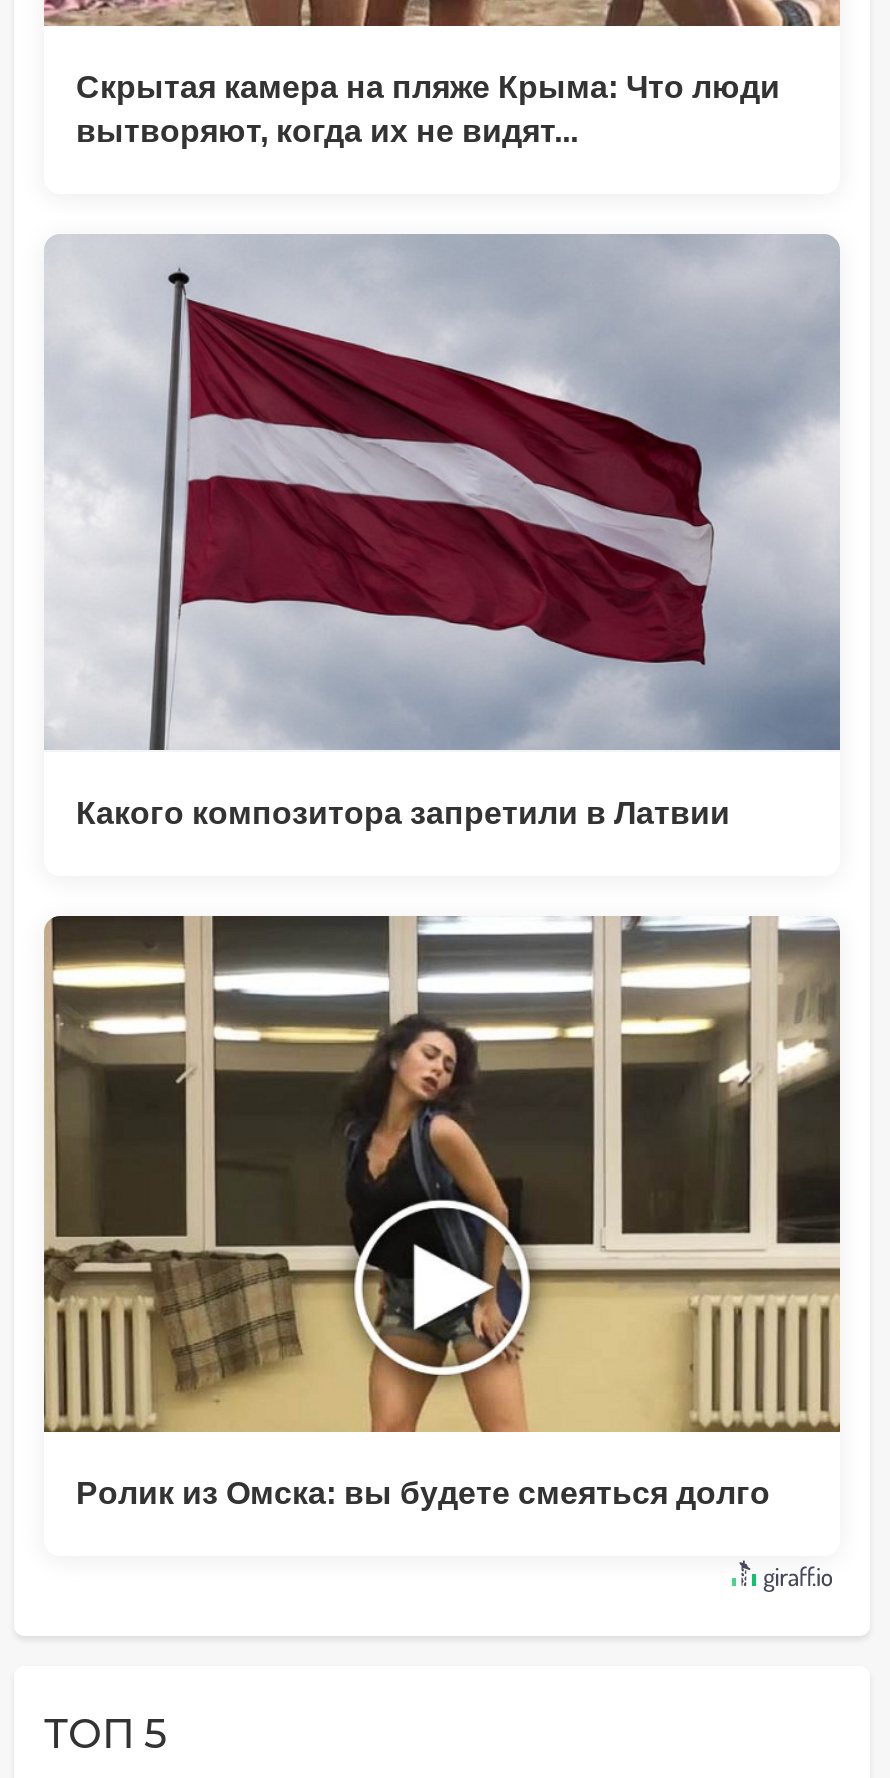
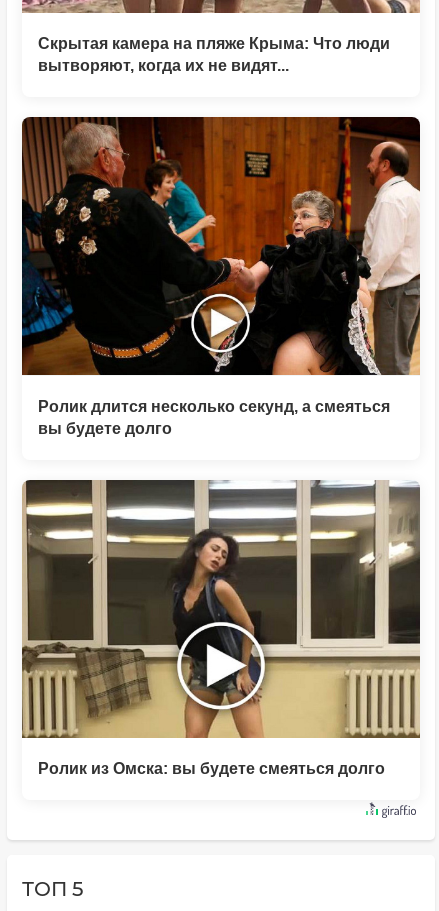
[44,234,842,829] [image] | Какого композитора запретили в Латвии -> [21,116,421,437] [image] | Ролик длится несколько секунд, а смеяться | вы будете долго

